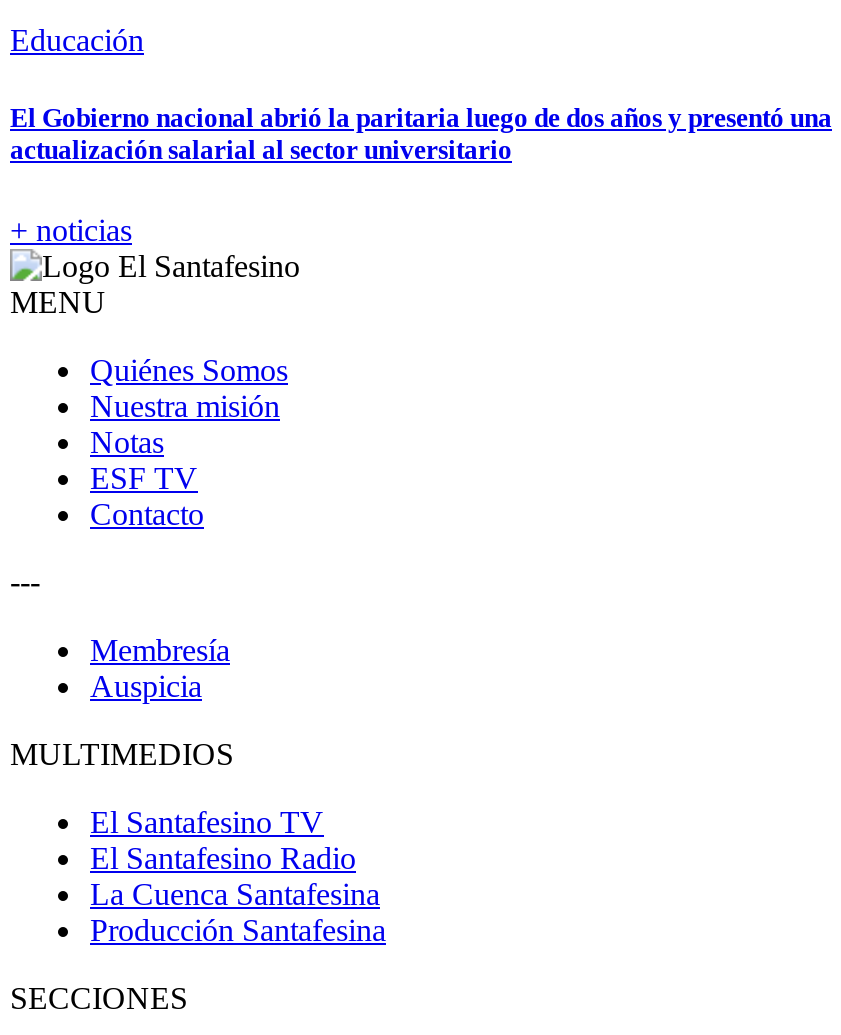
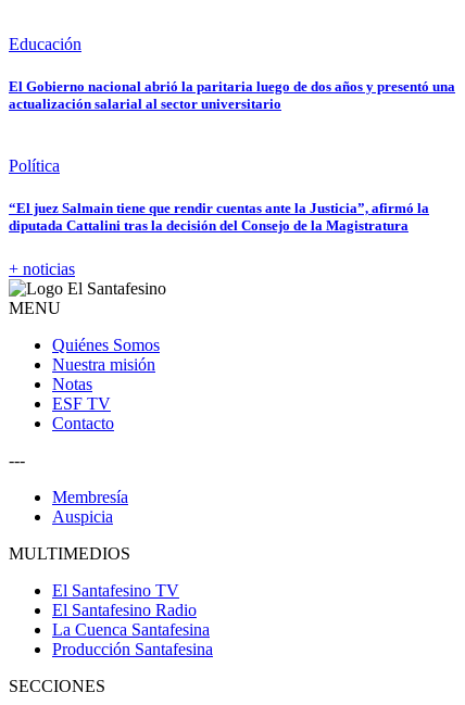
none -> [9,157,429,234] Política | “El juez Salmain tiene que rendir cuentas ante la Justicia”, afirmó la | diputada Cattalini tras la decisión del Consejo de la Magistratura

